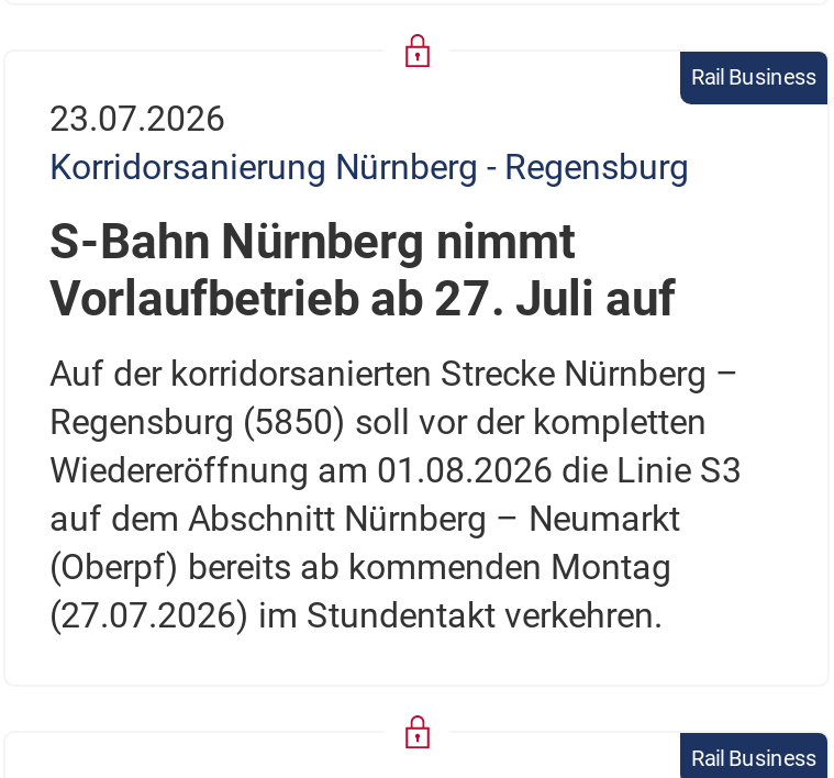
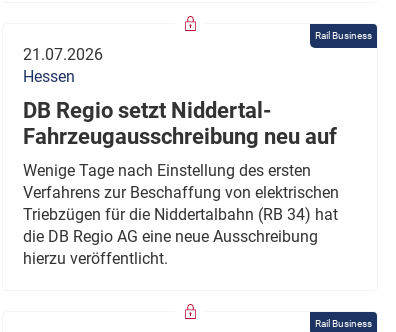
[49,98,689,188] 23.07.2026 | Korridorsanierung Nürnberg - Regensburg -> [23,44,103,85] 21.07.2026 | Hessen
[49,214,676,326] S-Bahn Nürnberg nimmt | Vorlaufbetrieb ab 27. Juli auf -> [23,97,337,148] DB Regio setzt Niddertal- | Fahrzeugausschreibung neu auf
[49,353,742,636] Auf der korridorsanierten Strecke Nürnberg – | Regensburg (5850) soll vor der kompletten | Wiedereröffnung am 01.08.2026 die Linie S3 | auf dem Abschnitt Nürnberg – Neumarkt | (Oberpf) bereits ab kommenden Montag | (27.07.2026) im Stundentakt verkehren. -> [23,160,339,267] Wenige Tage nach Einstellung des ersten | Verfahrens zur Beschaffung von elektrischen | Triebzügen für die Niddertalbahn (RB 34) hat | die DB Regio AG eine neue Ausschreibung | hierzu veröffentlicht.

